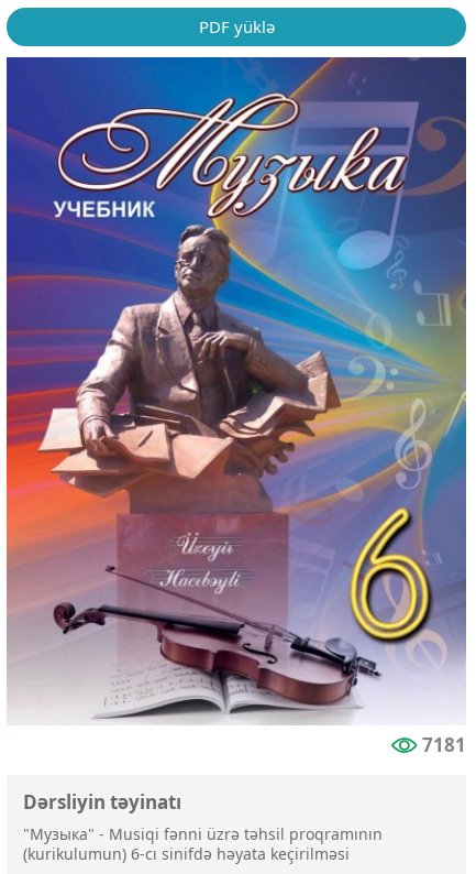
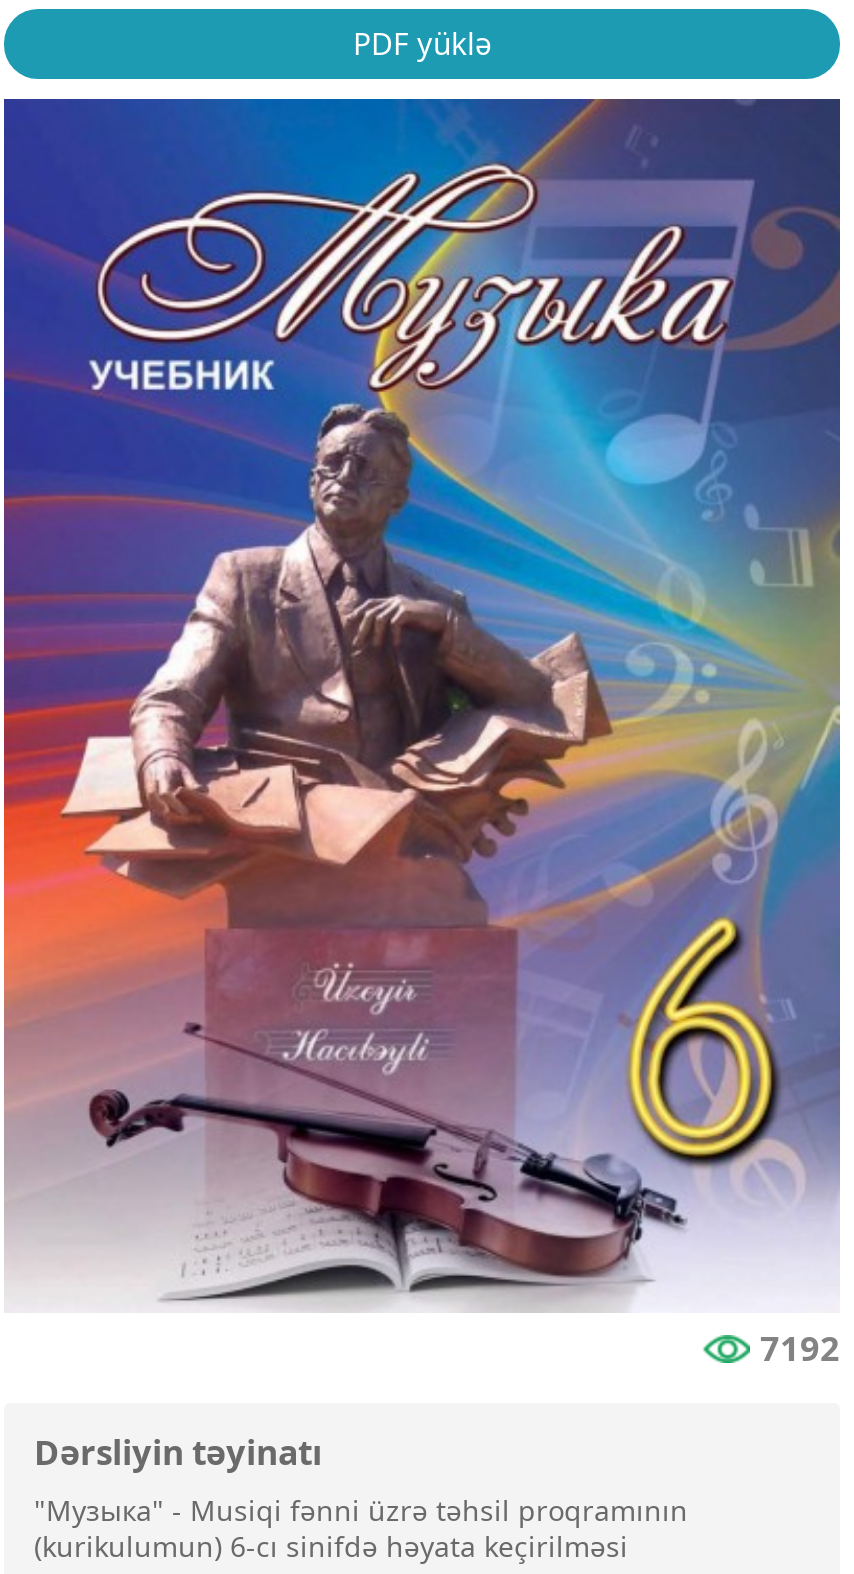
[422,732,466,757] 7181 -> [760,1325,840,1371] 7192

